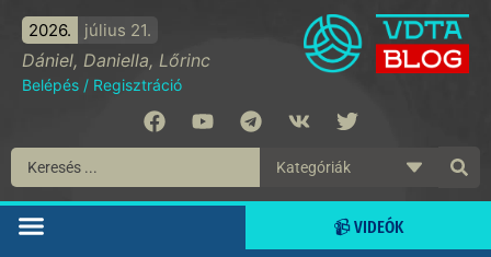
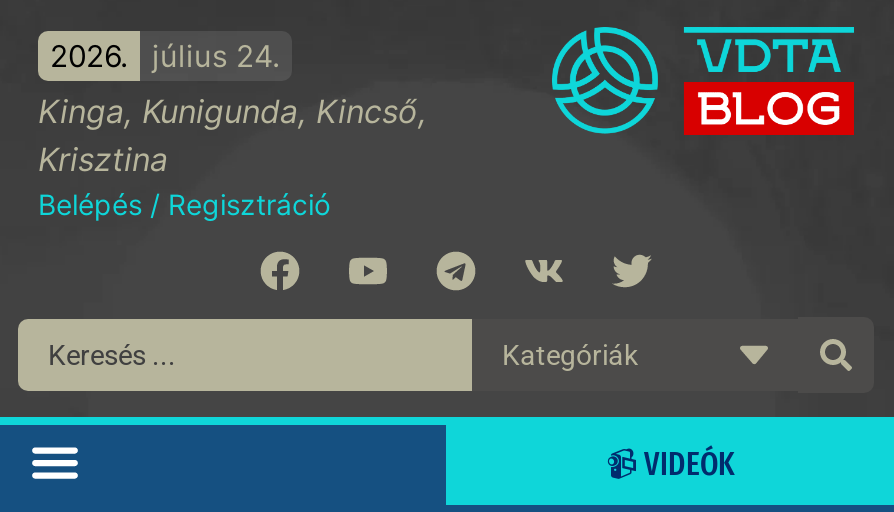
[22,20,210,71] július 21. | Dániel, Daniella, Lőrinc -> [38,37,426,179] július 24. | Kinga, Kunigunda, Kincső, | Krisztina

